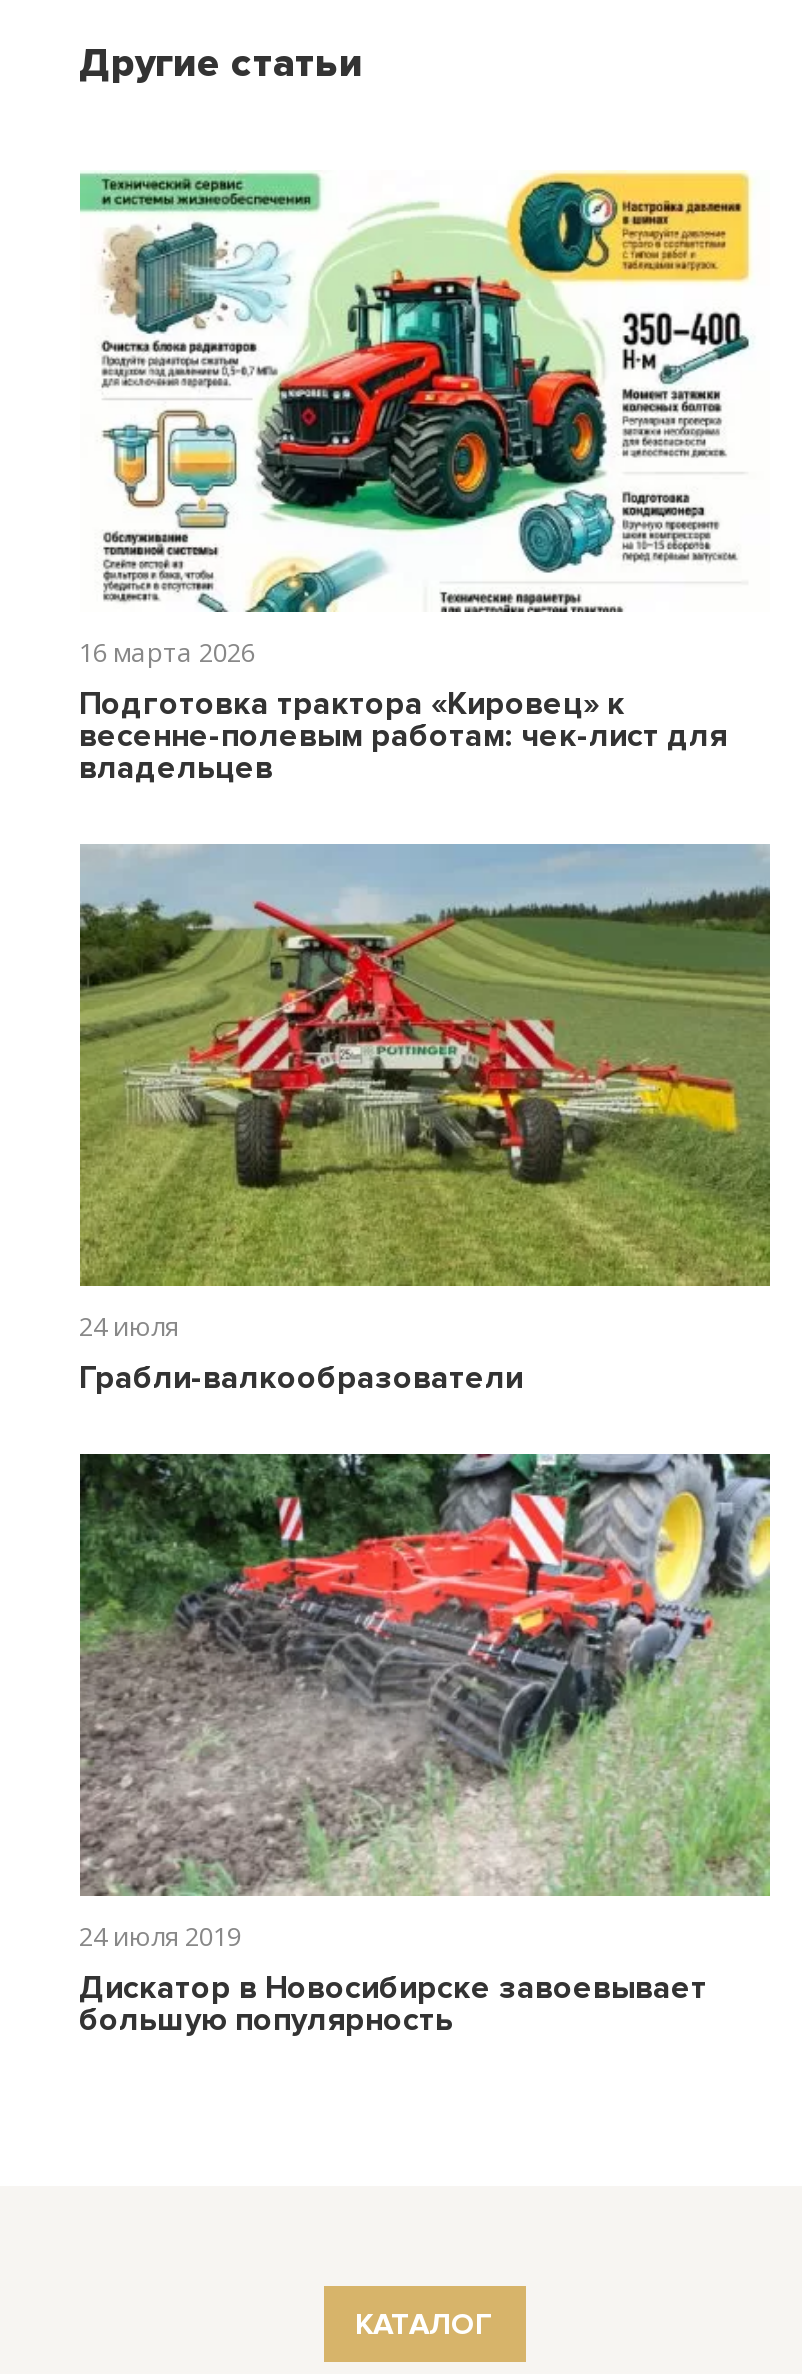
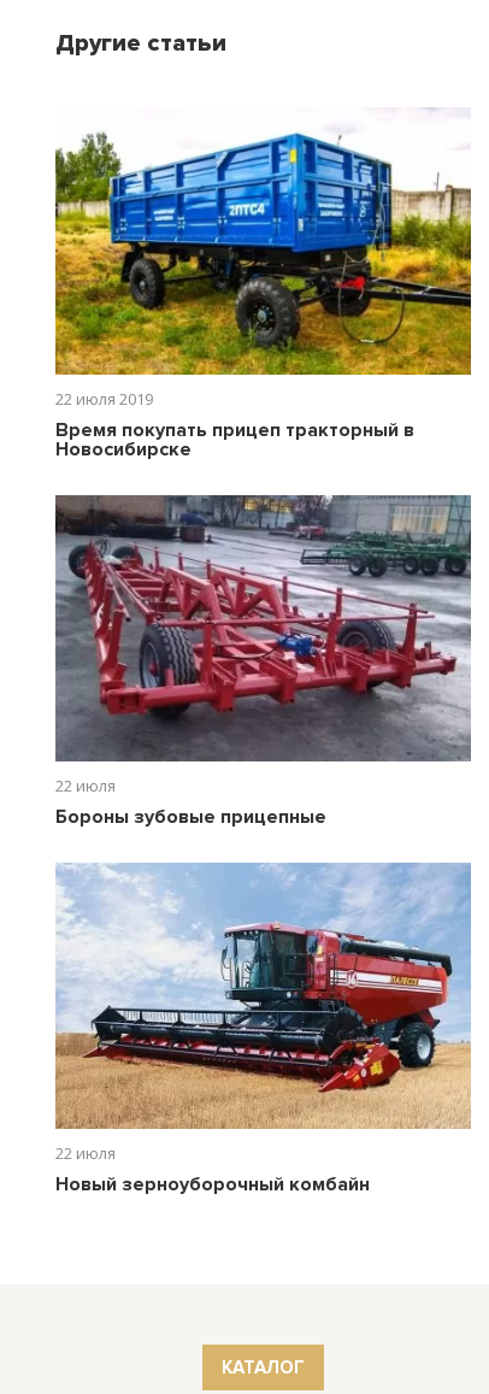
[78,170,770,789] [image] | 16 марта 2026 | Подготовка трактора «Кировец» к | весенне-полевым работам: чек-лист для | владельцев -> [54,108,472,461] [image] | 22 июля 2019 | Время покупать прицеп тракторный в | Новосибирске
[78,842,772,1399] [image] | 24 июля | Грабли-валкообразователи -> [55,494,472,828] [image] | 22 июля | Бороны зубовые прицепные
[78,1452,772,2041] [image] | 24 июля 2019 | Дискатор в Новосибирске завоевывает | большую популярность -> [55,861,471,1196] [image] | 22 июля | Новый зерноуборочный комбайн

